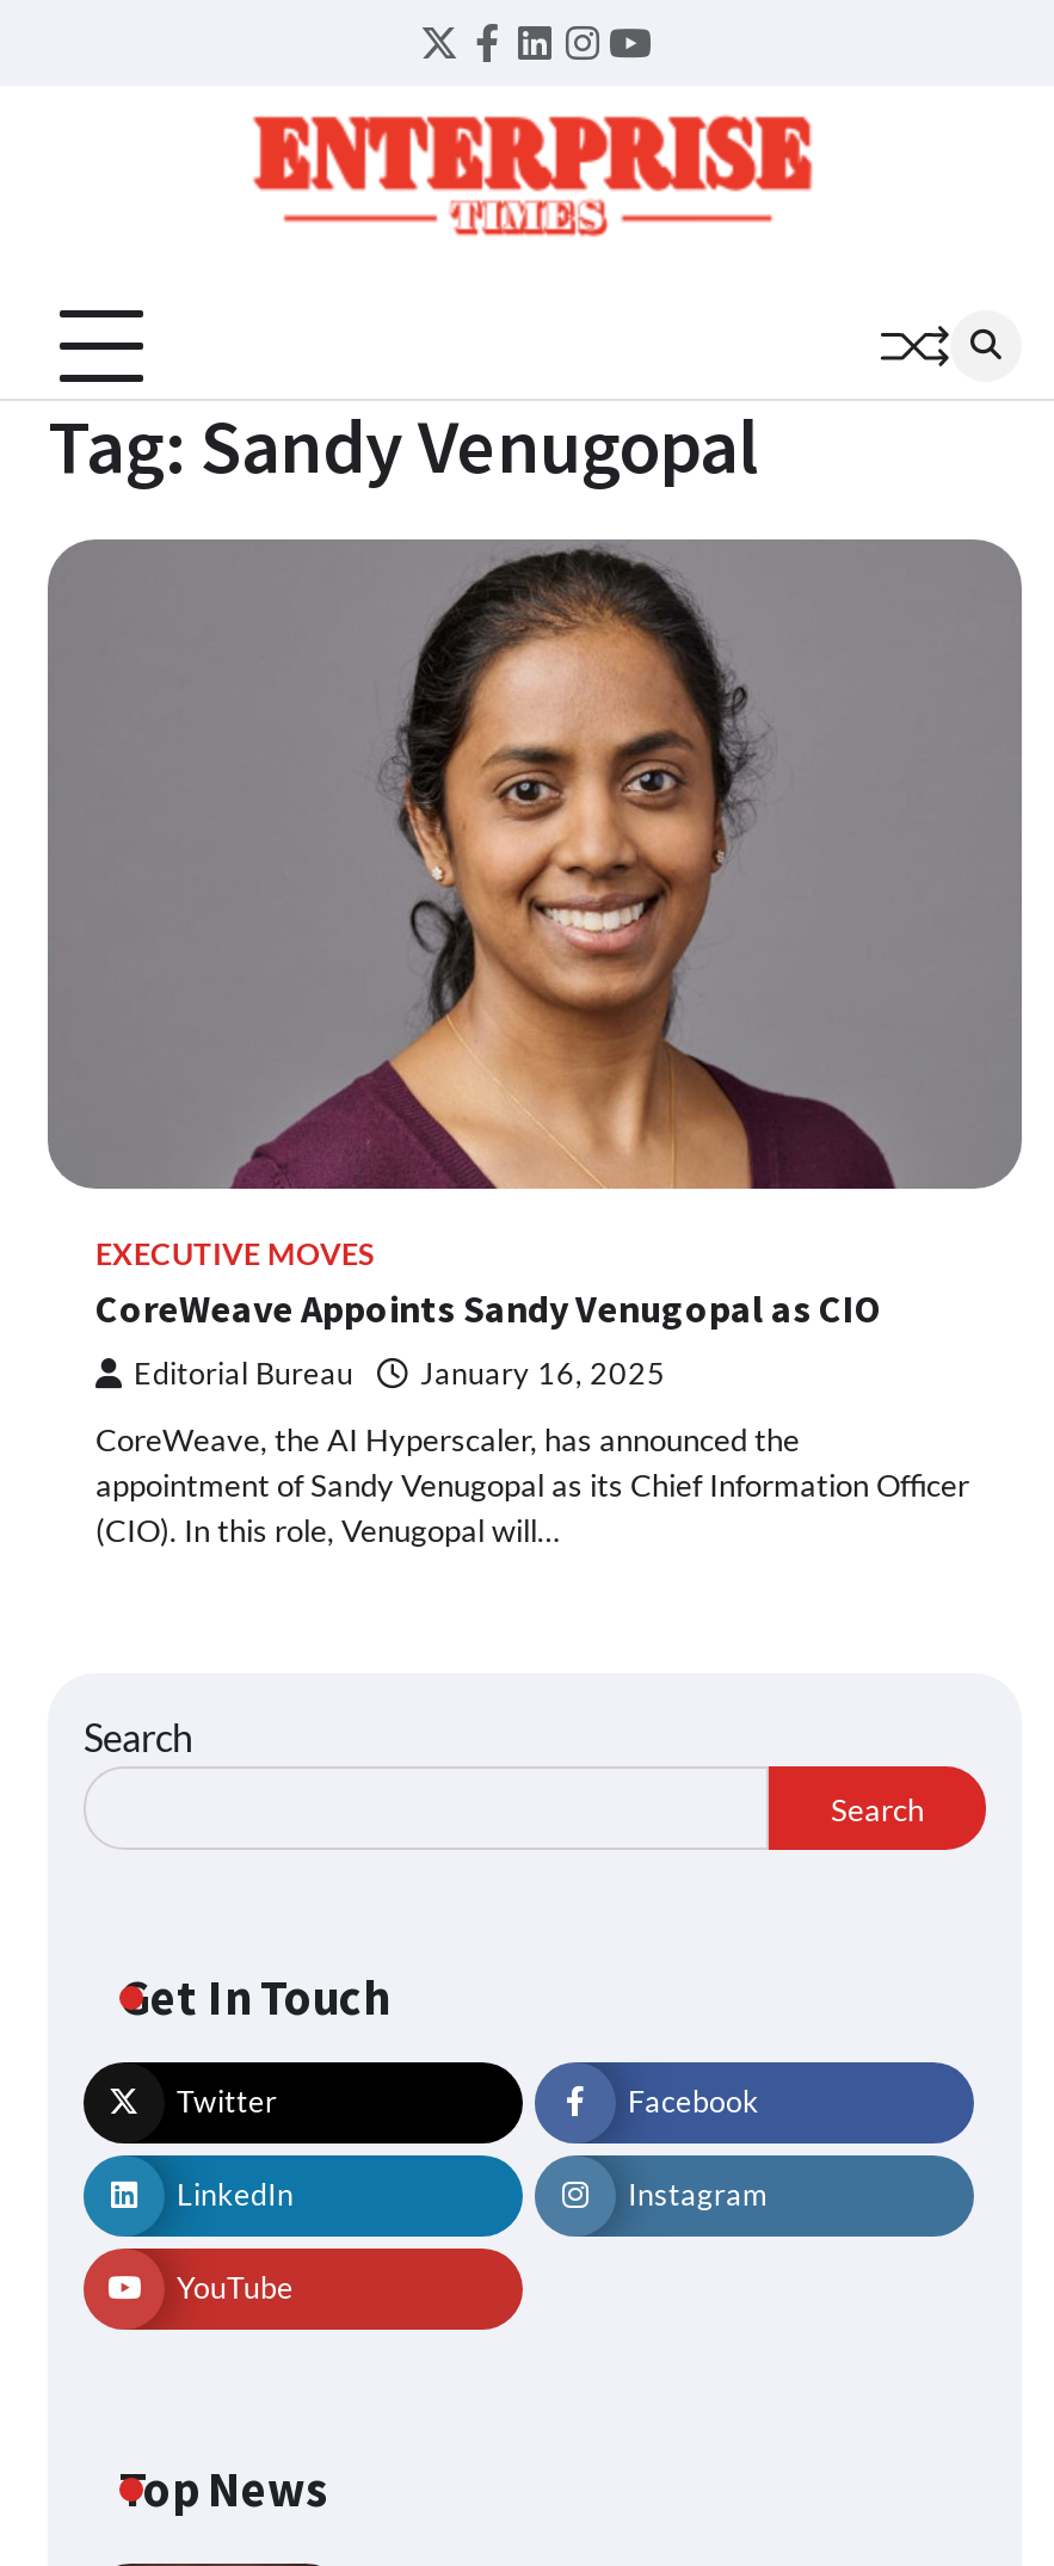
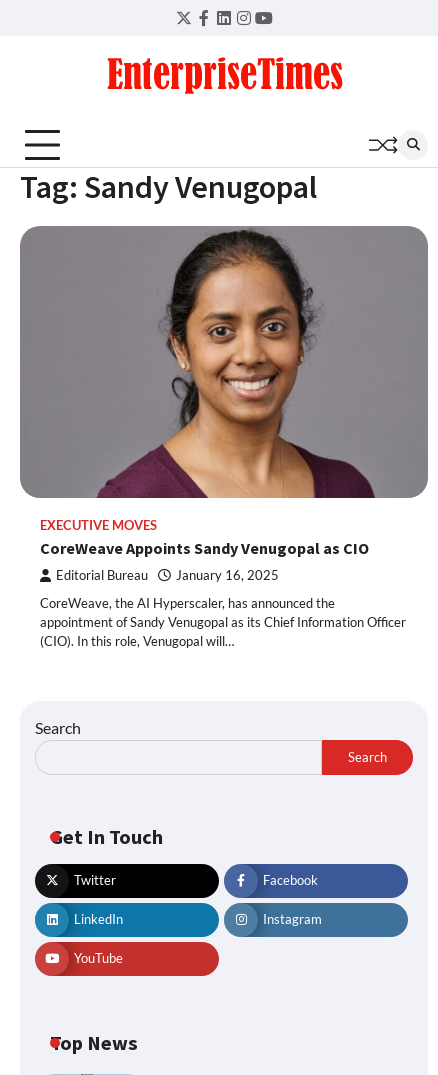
[253,115,816,239] [image] -> [107,49,343,99] [image]

